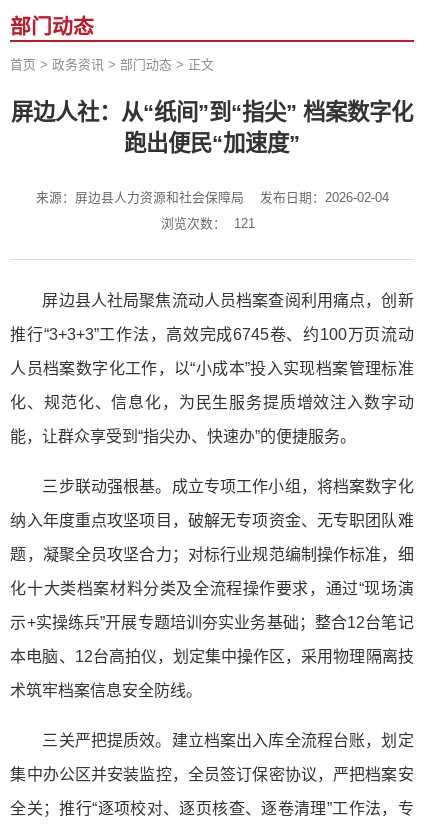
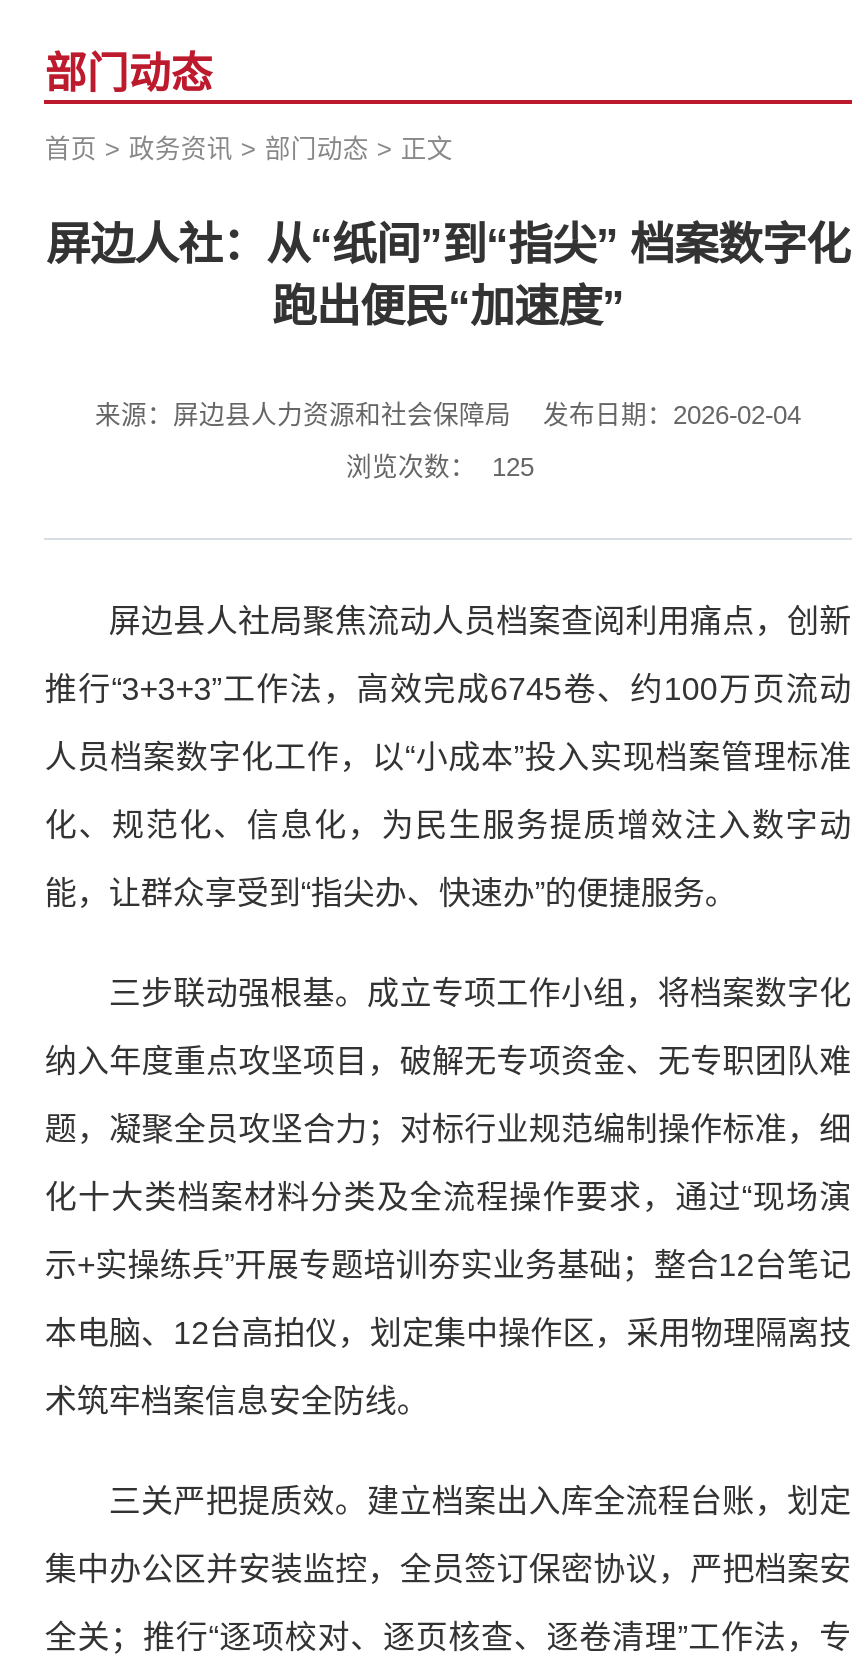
[161,216,255,231] 浏览次数： 121 -> [346,452,534,482] 浏览次数： 125

